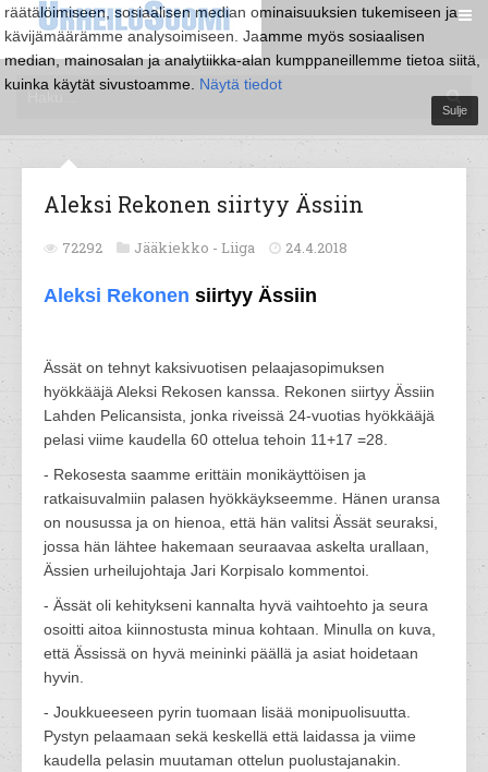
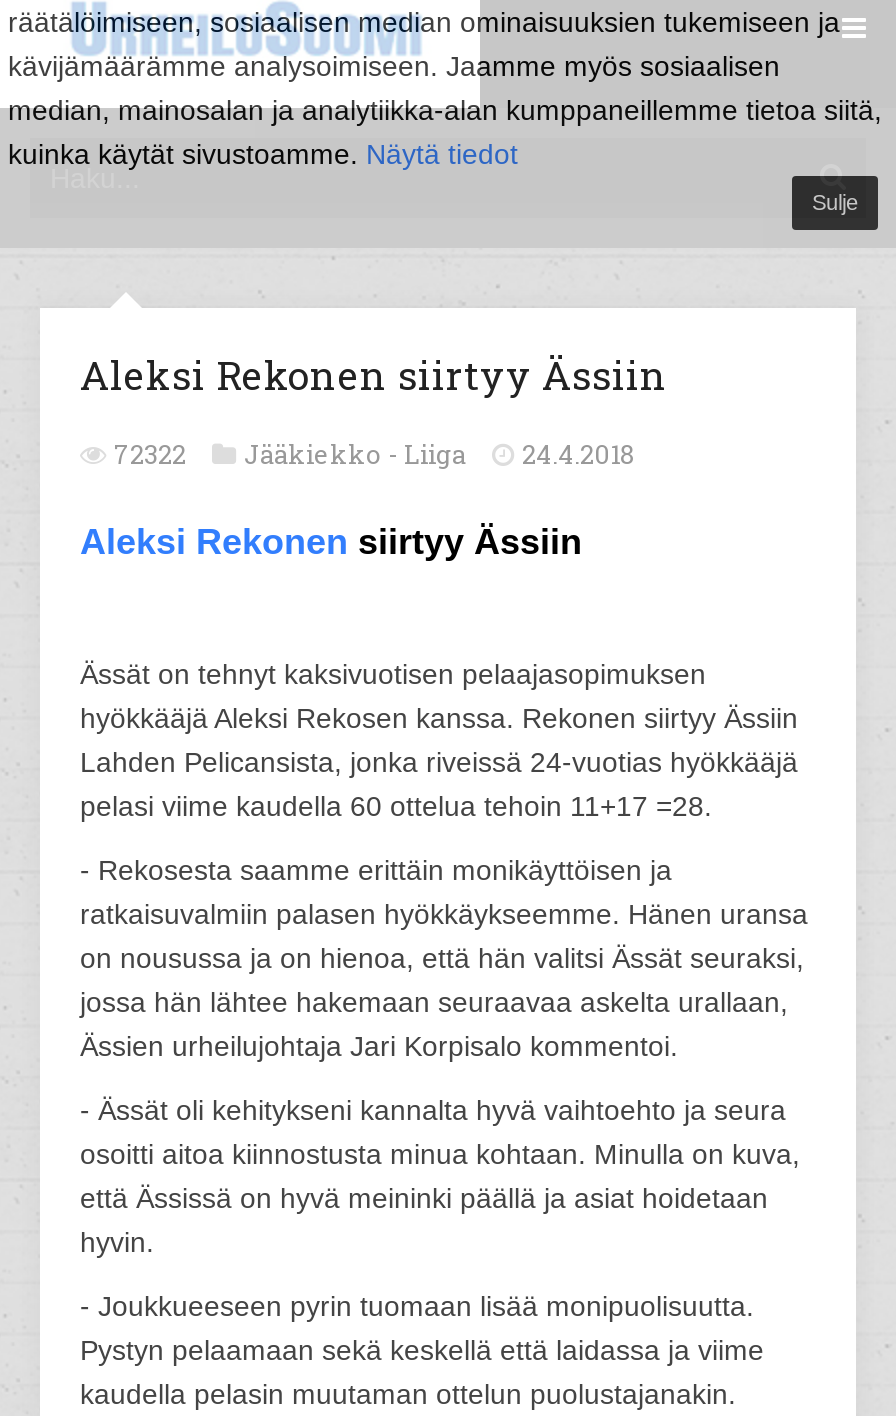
[62,238,347,257] 72292 Jääkiekko - Liiga 24.4.2018 -> [114,436,636,472] 72322 Jääkiekko - Liiga 24.4.2018

